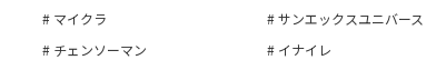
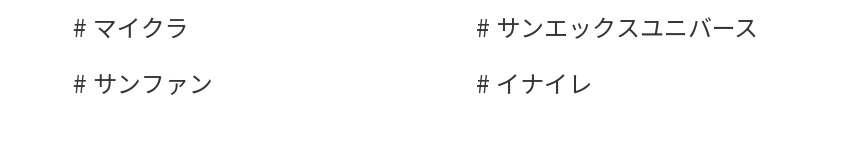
[54,40,147,59] チェンソーマン -> [93,65,213,99] サンファン

